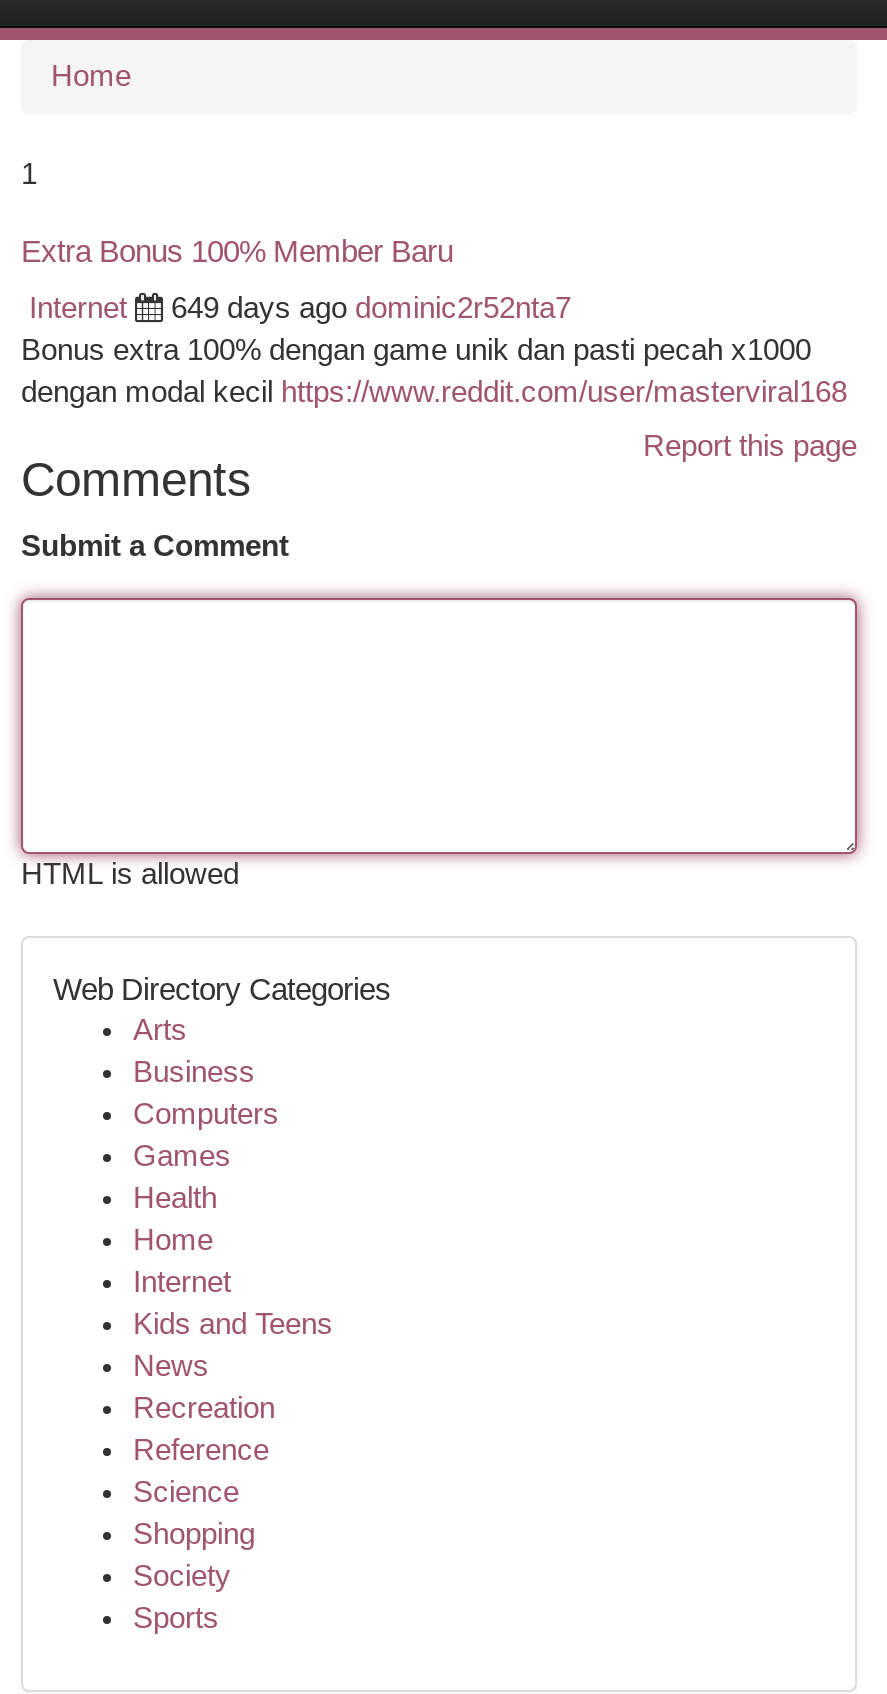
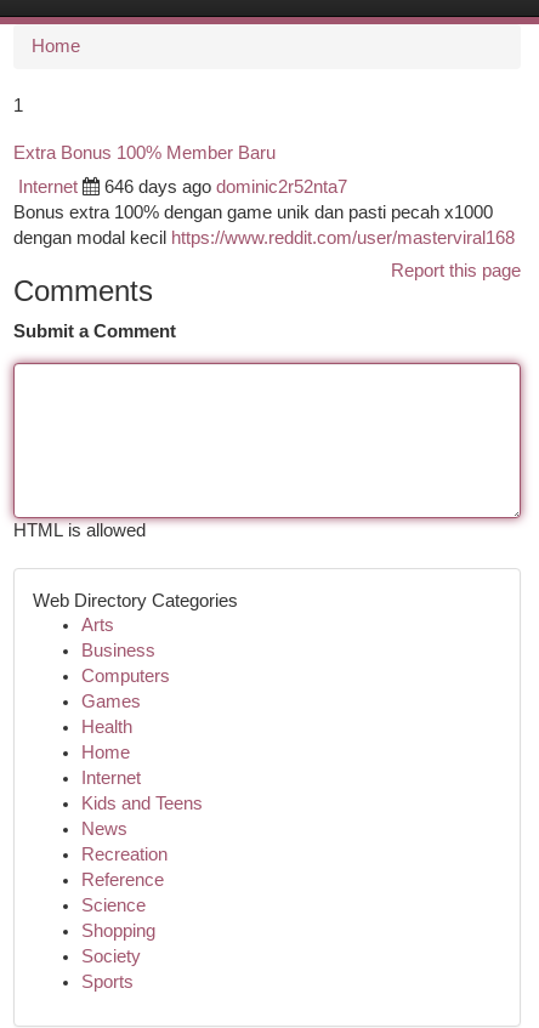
[171,292,571,324] 649 days ago dominic2r52nta7 -> [104,177,347,197] 646 days ago dominic2r52nta7

